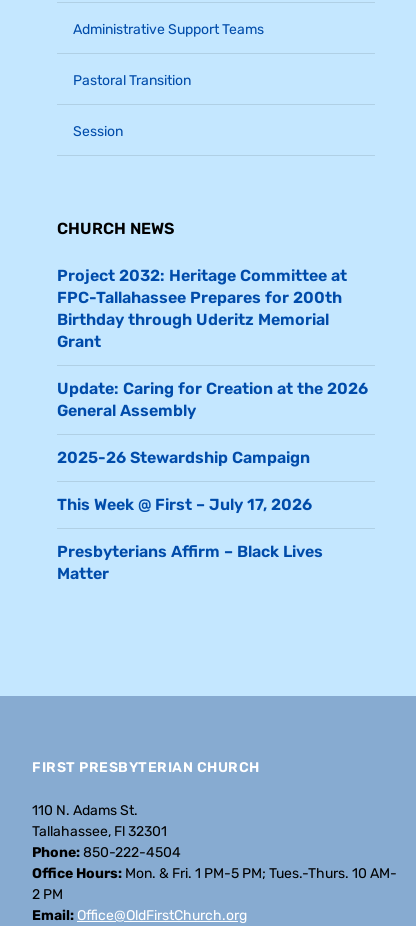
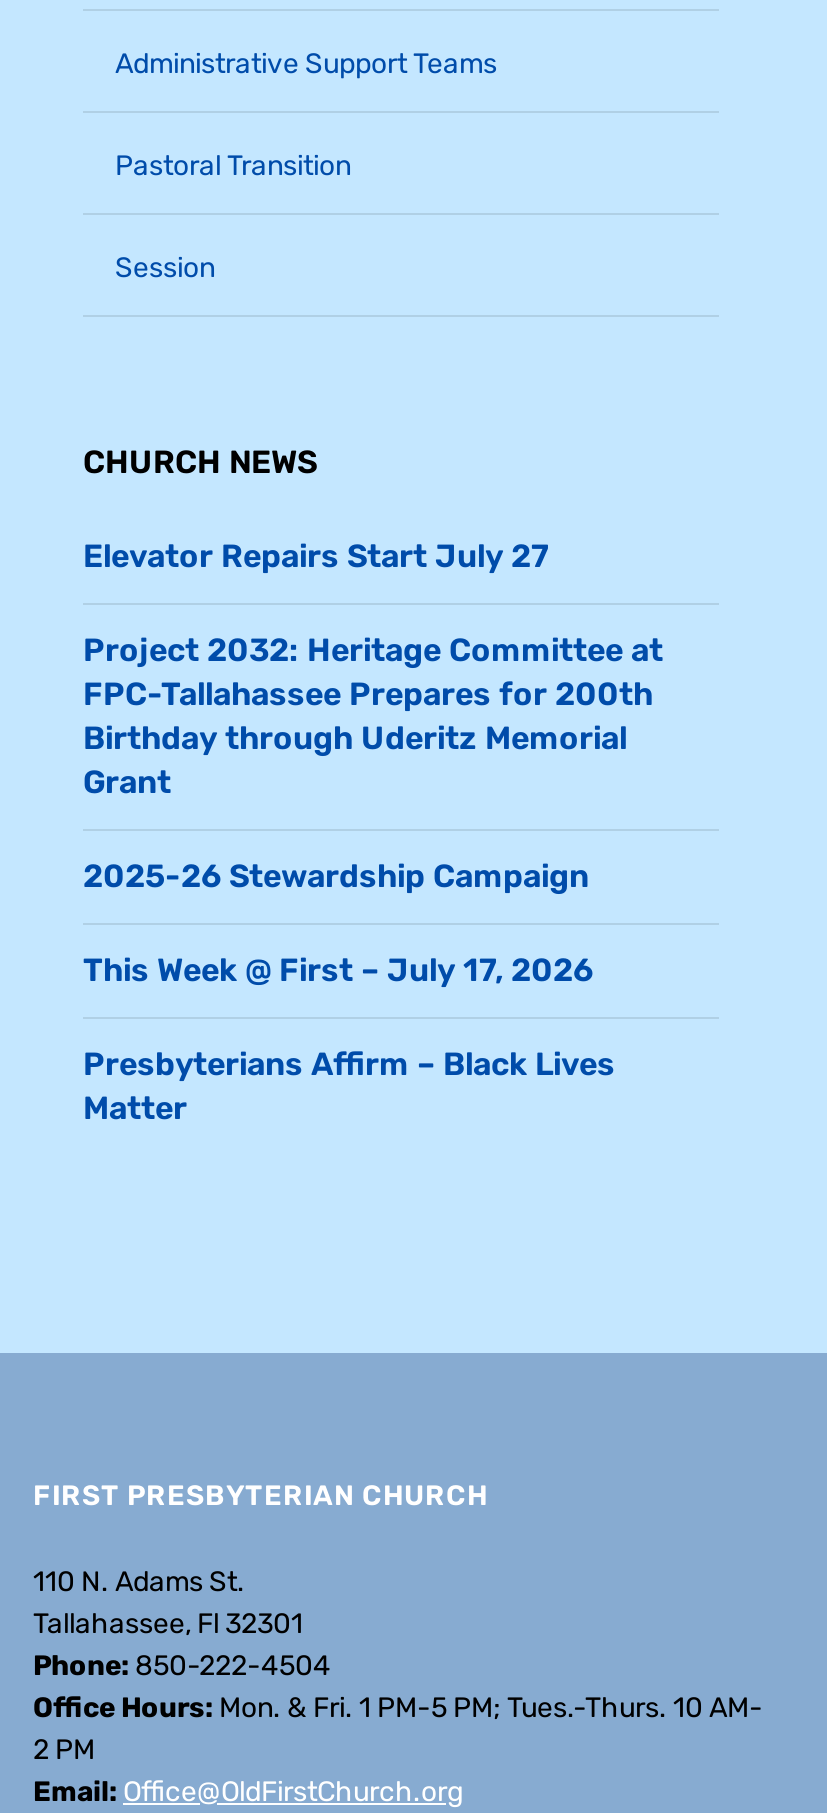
none -> [83,536,549,574] Elevator Repairs Start July 27
moved [57,266,347,351] -> [83,630,663,800]: Project 2032: Heritage Committee at | FPC-Tallahassee Prepares for 200th | Birthday through Uderitz Memorial | Grant
[57,379,368,420] Update: Caring for Creation at the 2026 | General Assembly -> none

